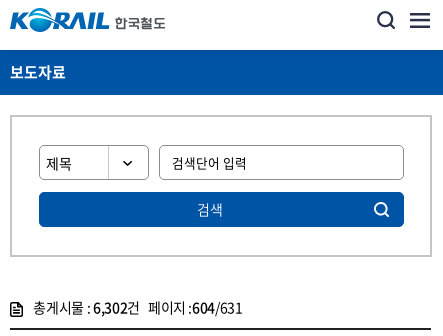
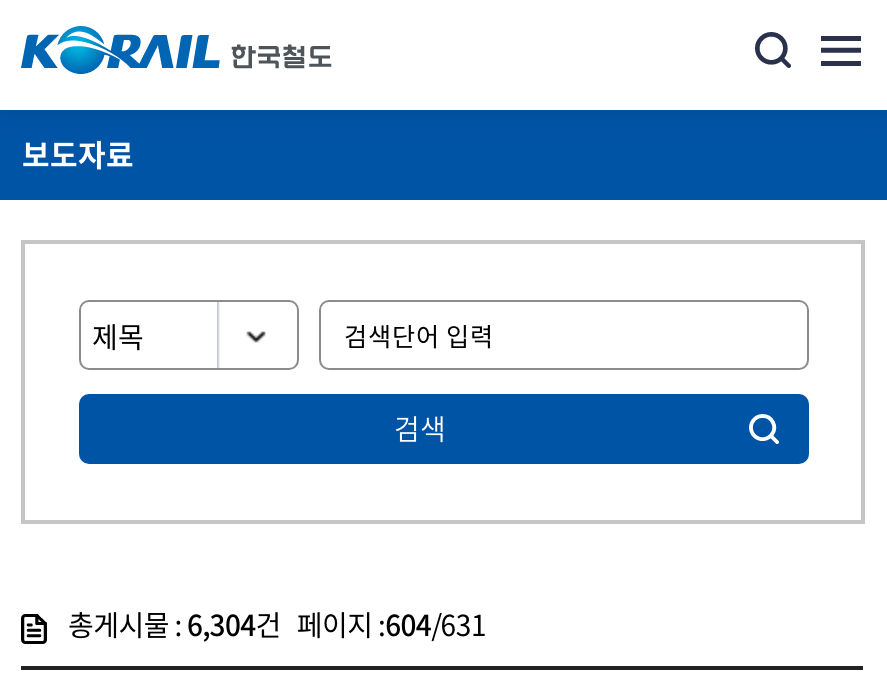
[33,297,243,317] 총게시물 : 6,302건 페이지 : 604/631 -> [68,604,486,644] 총게시물 : 6,304건 페이지 : 604/631

